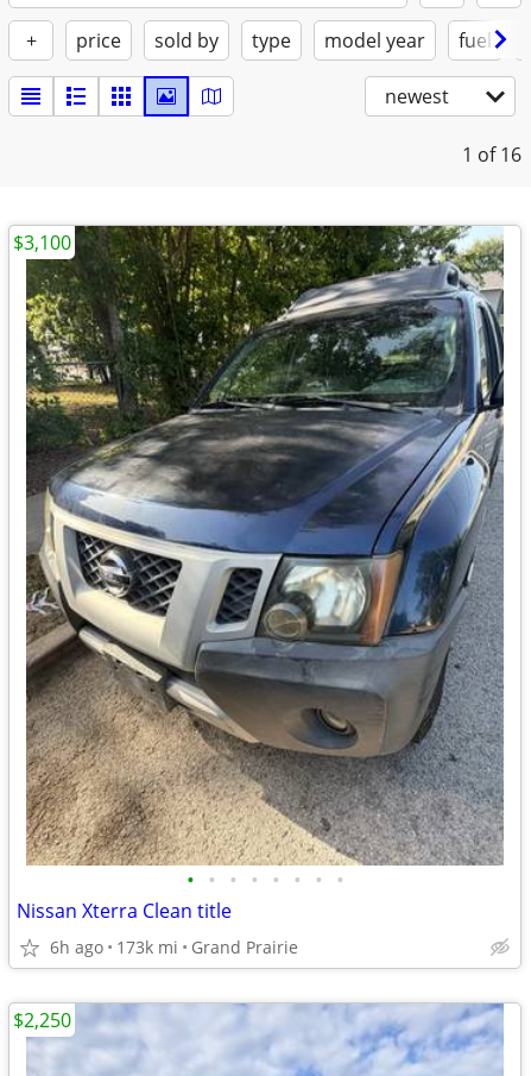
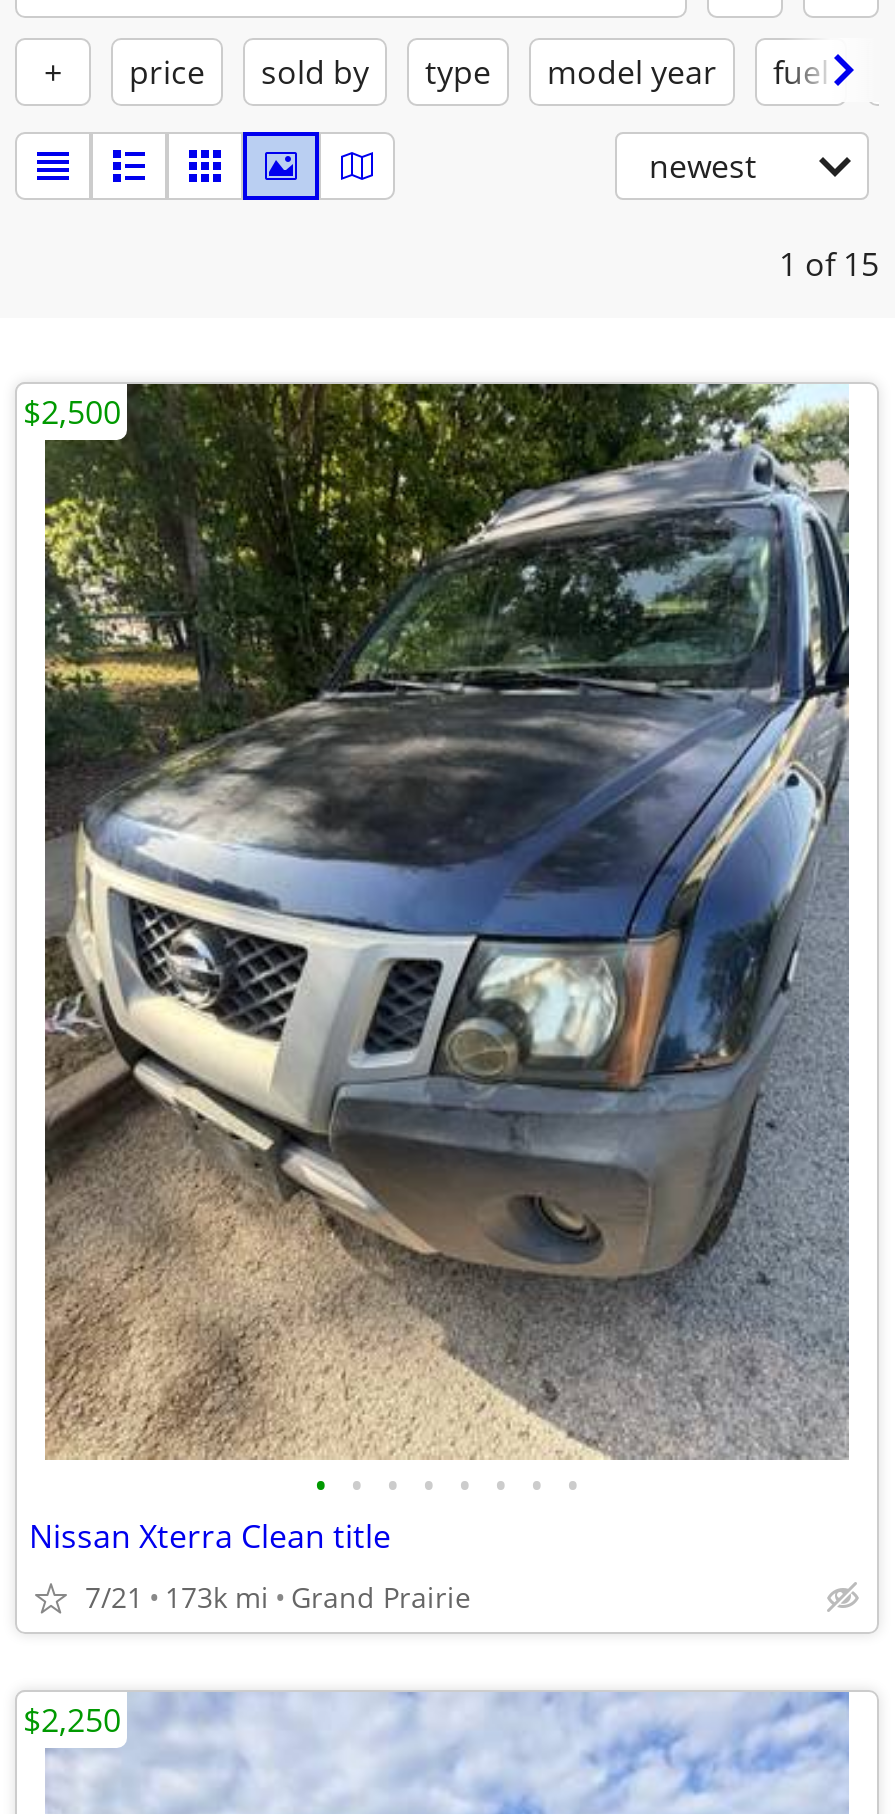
[462,141,521,168] 1 of 16 -> [779,242,879,286] 1 of 15
[13,229,71,256] $3,100 -> [23,390,121,434] $2,500
[50,936,298,958] 6h ago 173k mi Grand Prairie -> [85,1578,471,1616] 7/21 173k mi Grand Prairie

